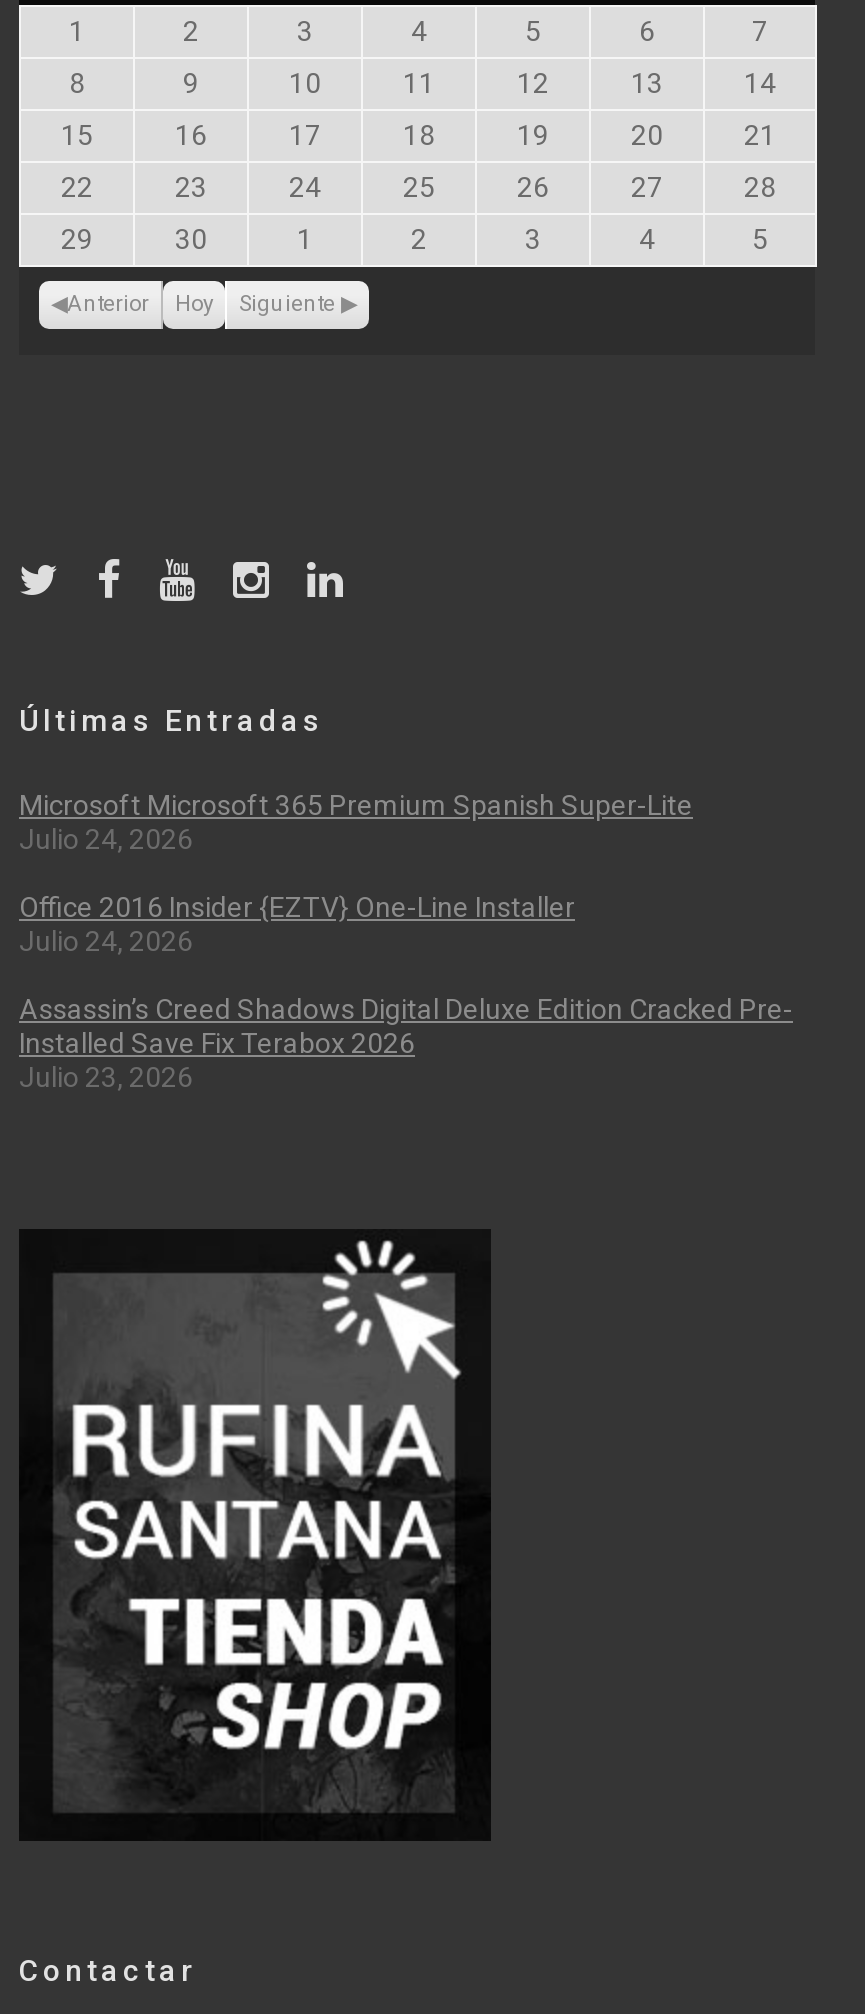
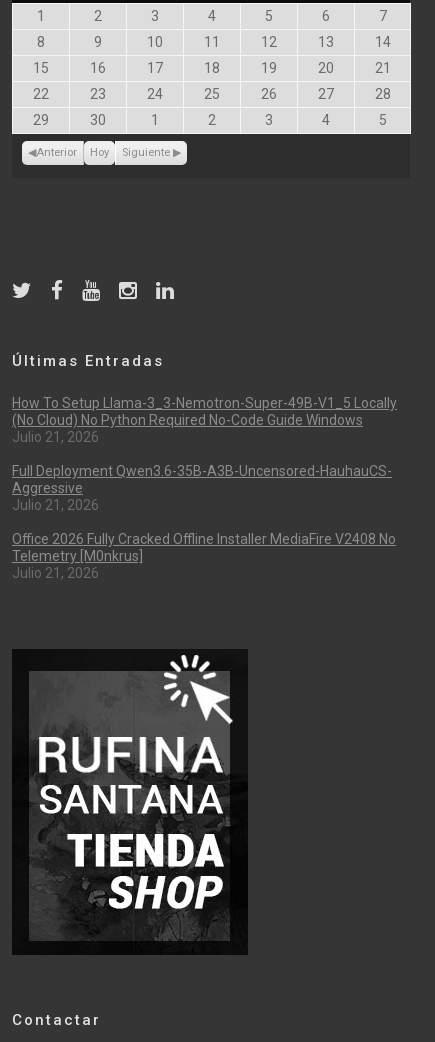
[19,789,693,855] Microsoft Microsoft 365 Premium Spanish Super-Lite | Julio 24, 2026 -> [12,395,397,445] How To Setup Llama-3_3-Nemotron-Super-49B-V1_5 Locally | (No Cloud) No Python Required No-Code Guide Windows | Julio 21, 2026
[19,891,575,957] Office 2016 Insider {EZTV} One-Line Installer | Julio 24, 2026 -> [12,463,392,513] Full Deployment Qwen3.6-35B-A3B-Uncensored-HauhauCS- | Aggressive | Julio 21, 2026
[19,993,793,1093] Assassin’s Creed Shadows Digital Deluxe Edition Cracked Pre- | Installed Save Fix Terabox 2026 | Julio 23, 2026 -> [12,531,396,581] Office 2026 Fully Cracked Offline Installer MediaFire V2408 No | Telemetry [m0nkrus] | Julio 21, 2026

